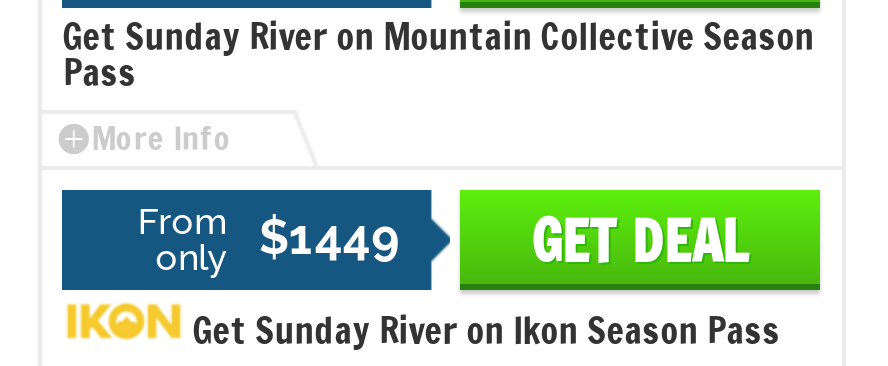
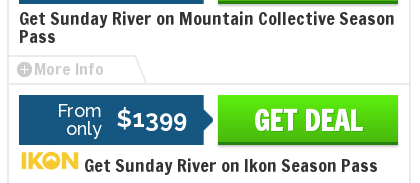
[138,200,399,278] From only $1449 -> [57,100,187,139] From only $1399

